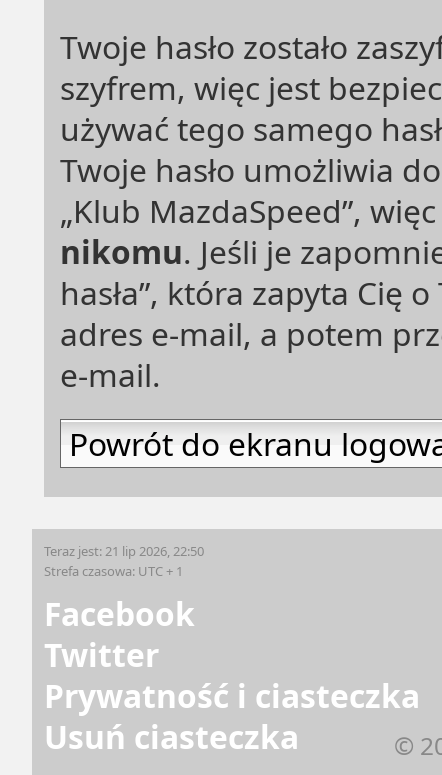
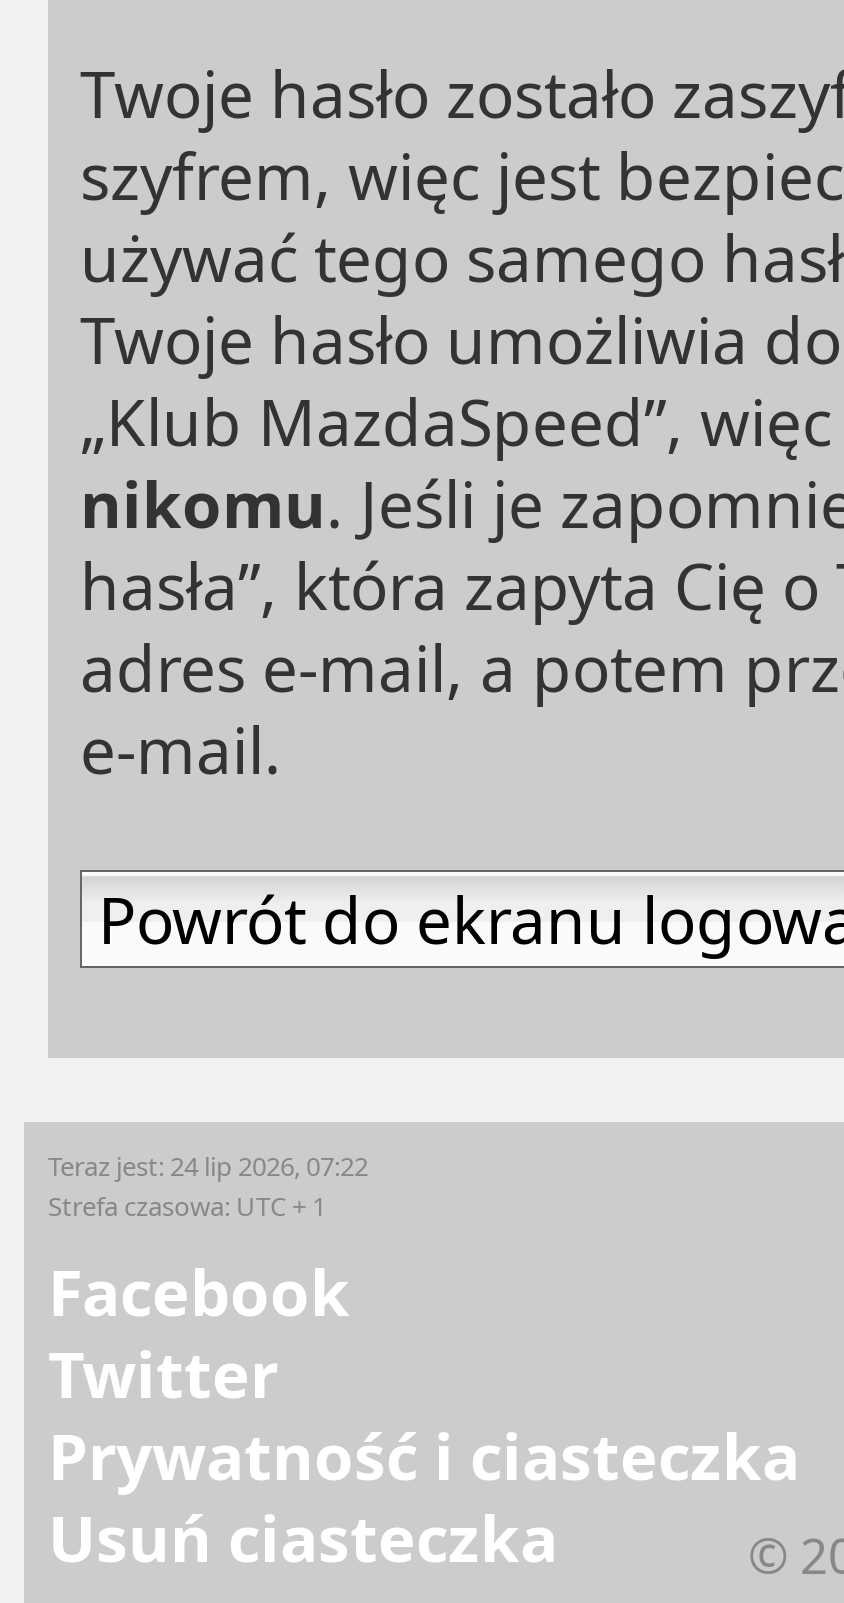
[44,542,204,560] Teraz jest: 21 lip 2026, 22:50 -> [48,1148,368,1184] Teraz jest: 24 lip 2026, 07:22

